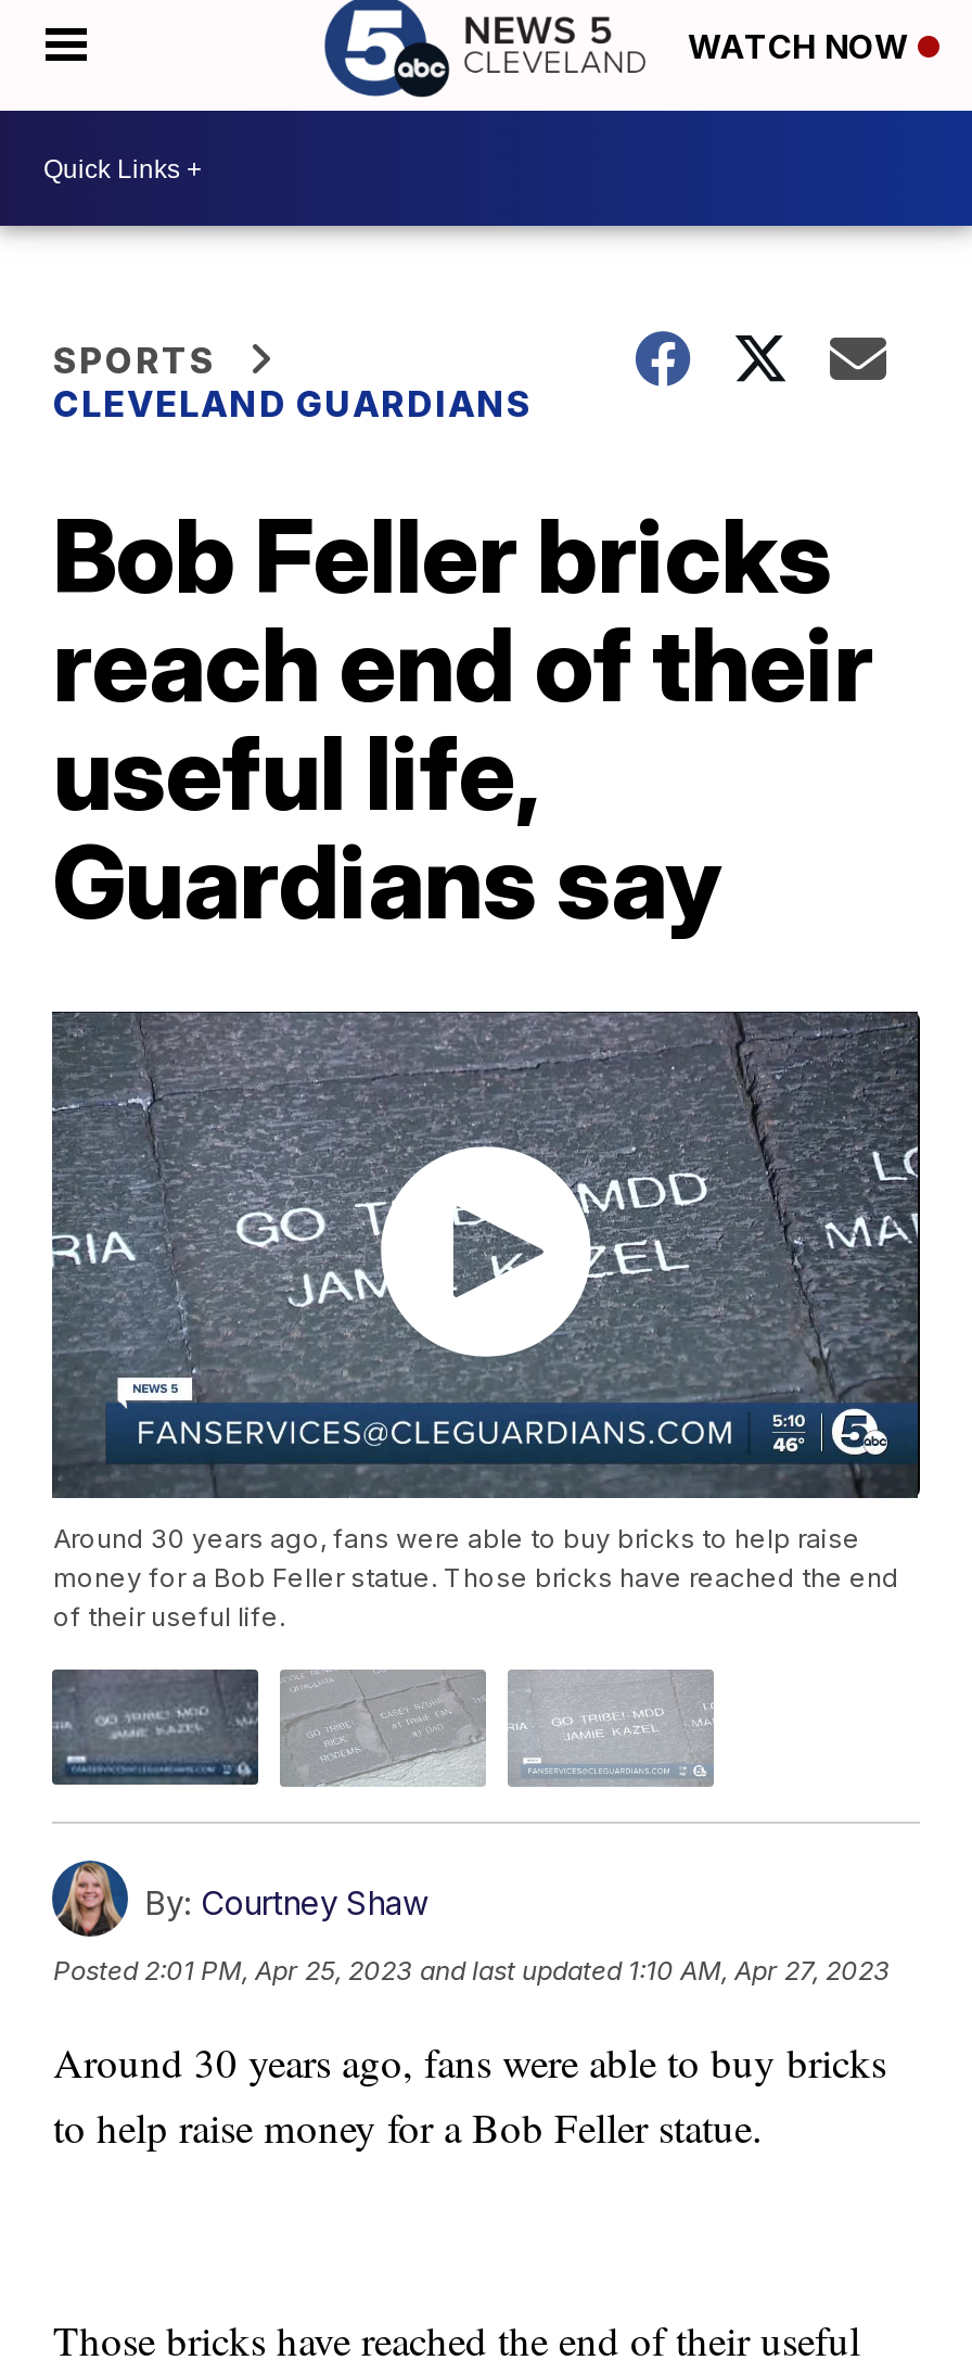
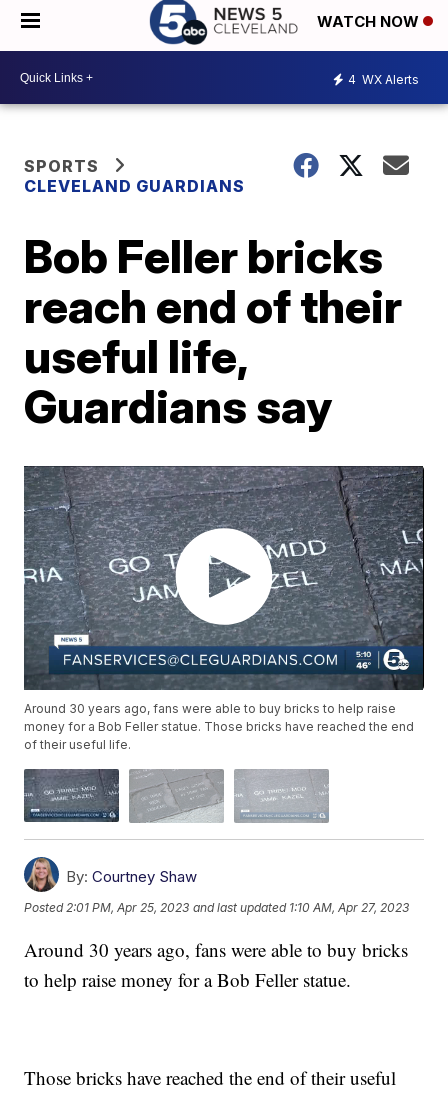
none -> [348,71,419,86] 4 WX Alerts

